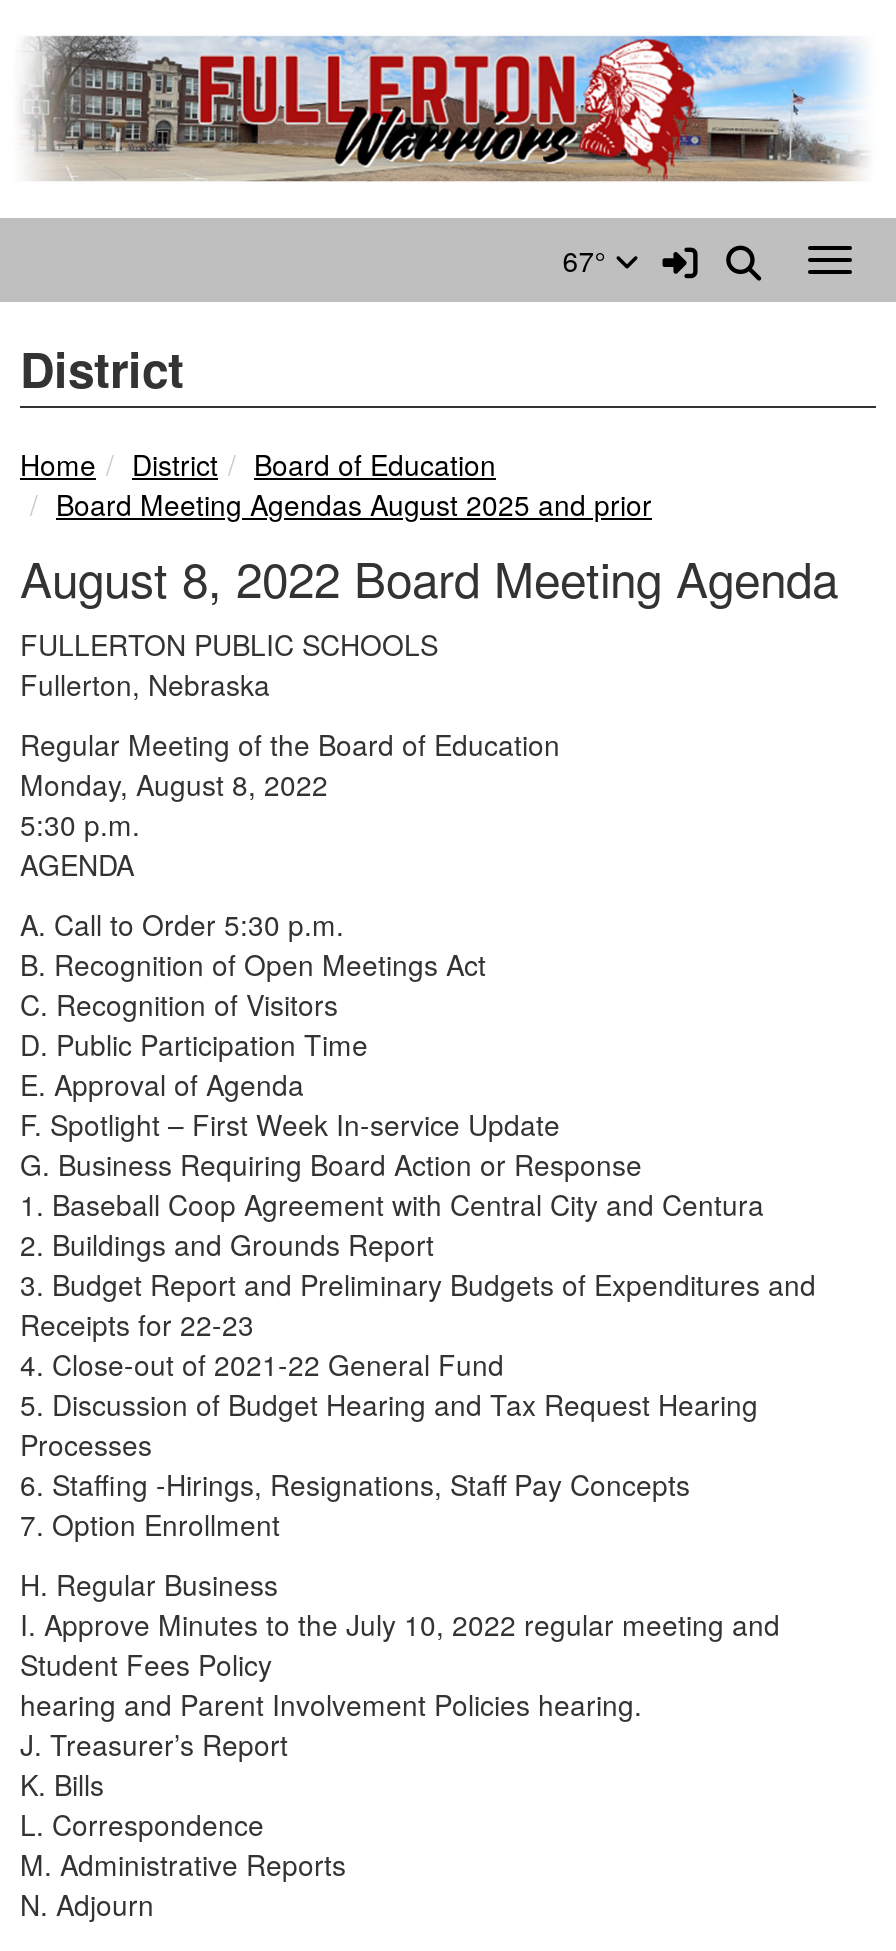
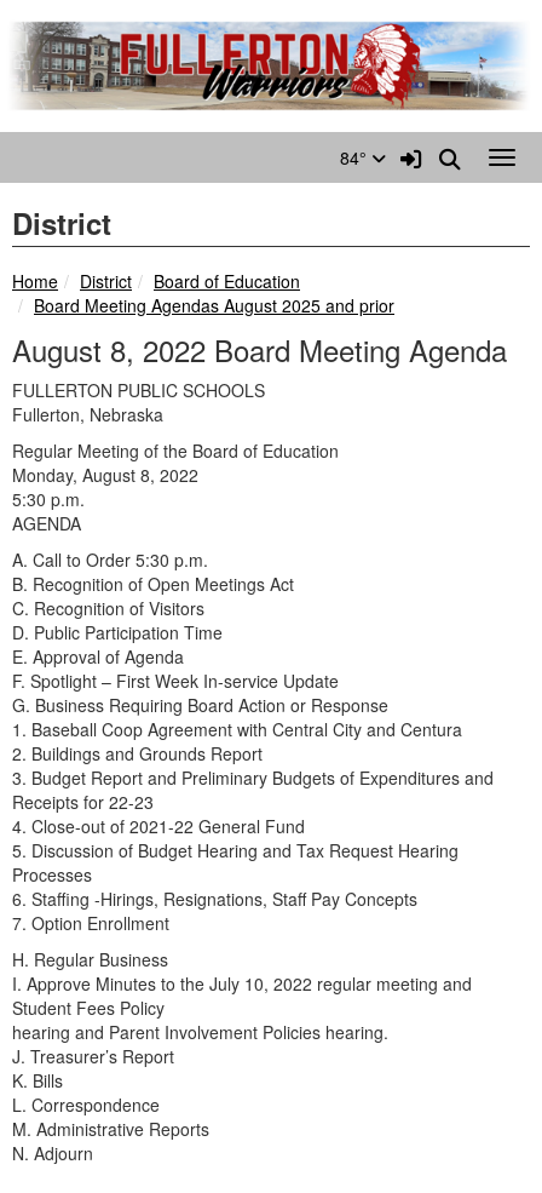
[562,241,614,281] 67° -> [340,146,372,170] 84°

